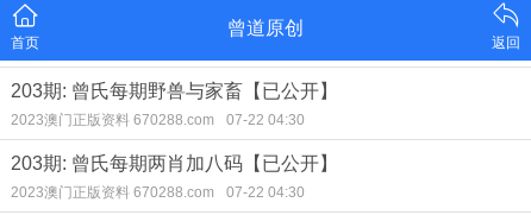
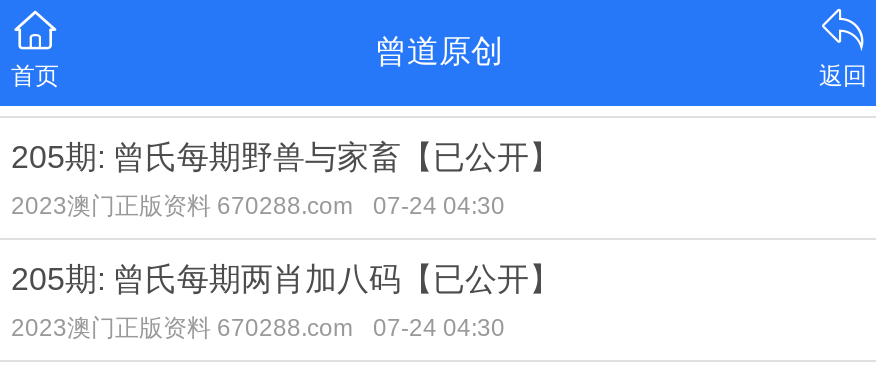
[11,81,338,101] 203期: 曾氏每期野兽与家畜【已公开】 -> [11,140,561,174] 205期: 曾氏每期野兽与家畜【已公开】
[11,112,305,128] 2023澳门正版资料 670288.com 07-22 04:30 -> [11,192,505,220] 2023澳门正版资料 670288.com 07-24 04:30
[11,153,338,173] 203期: 曾氏每期两肖加八码【已公开】 -> [11,262,561,296] 205期: 曾氏每期两肖加八码【已公开】
[11,184,305,201] 2023澳门正版资料 670288.com 07-22 04:30 -> [11,314,505,342] 2023澳门正版资料 670288.com 07-24 04:30

